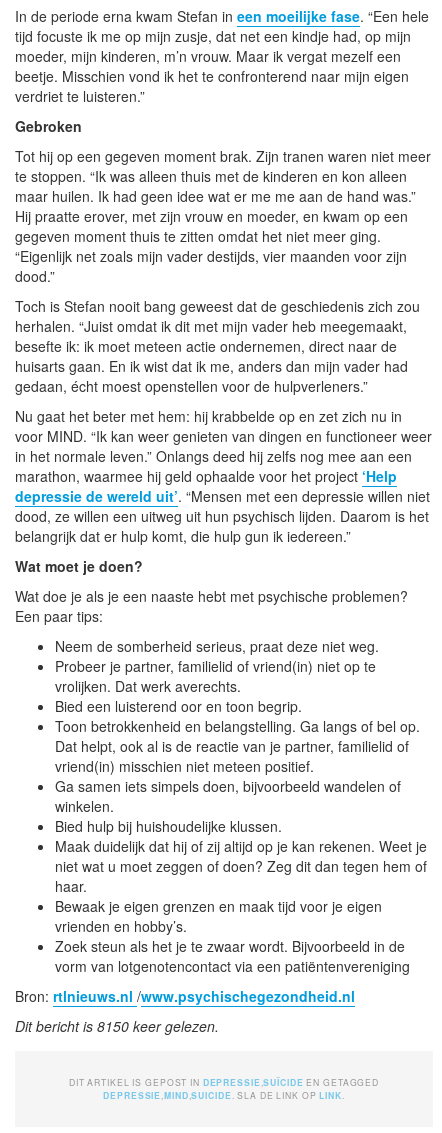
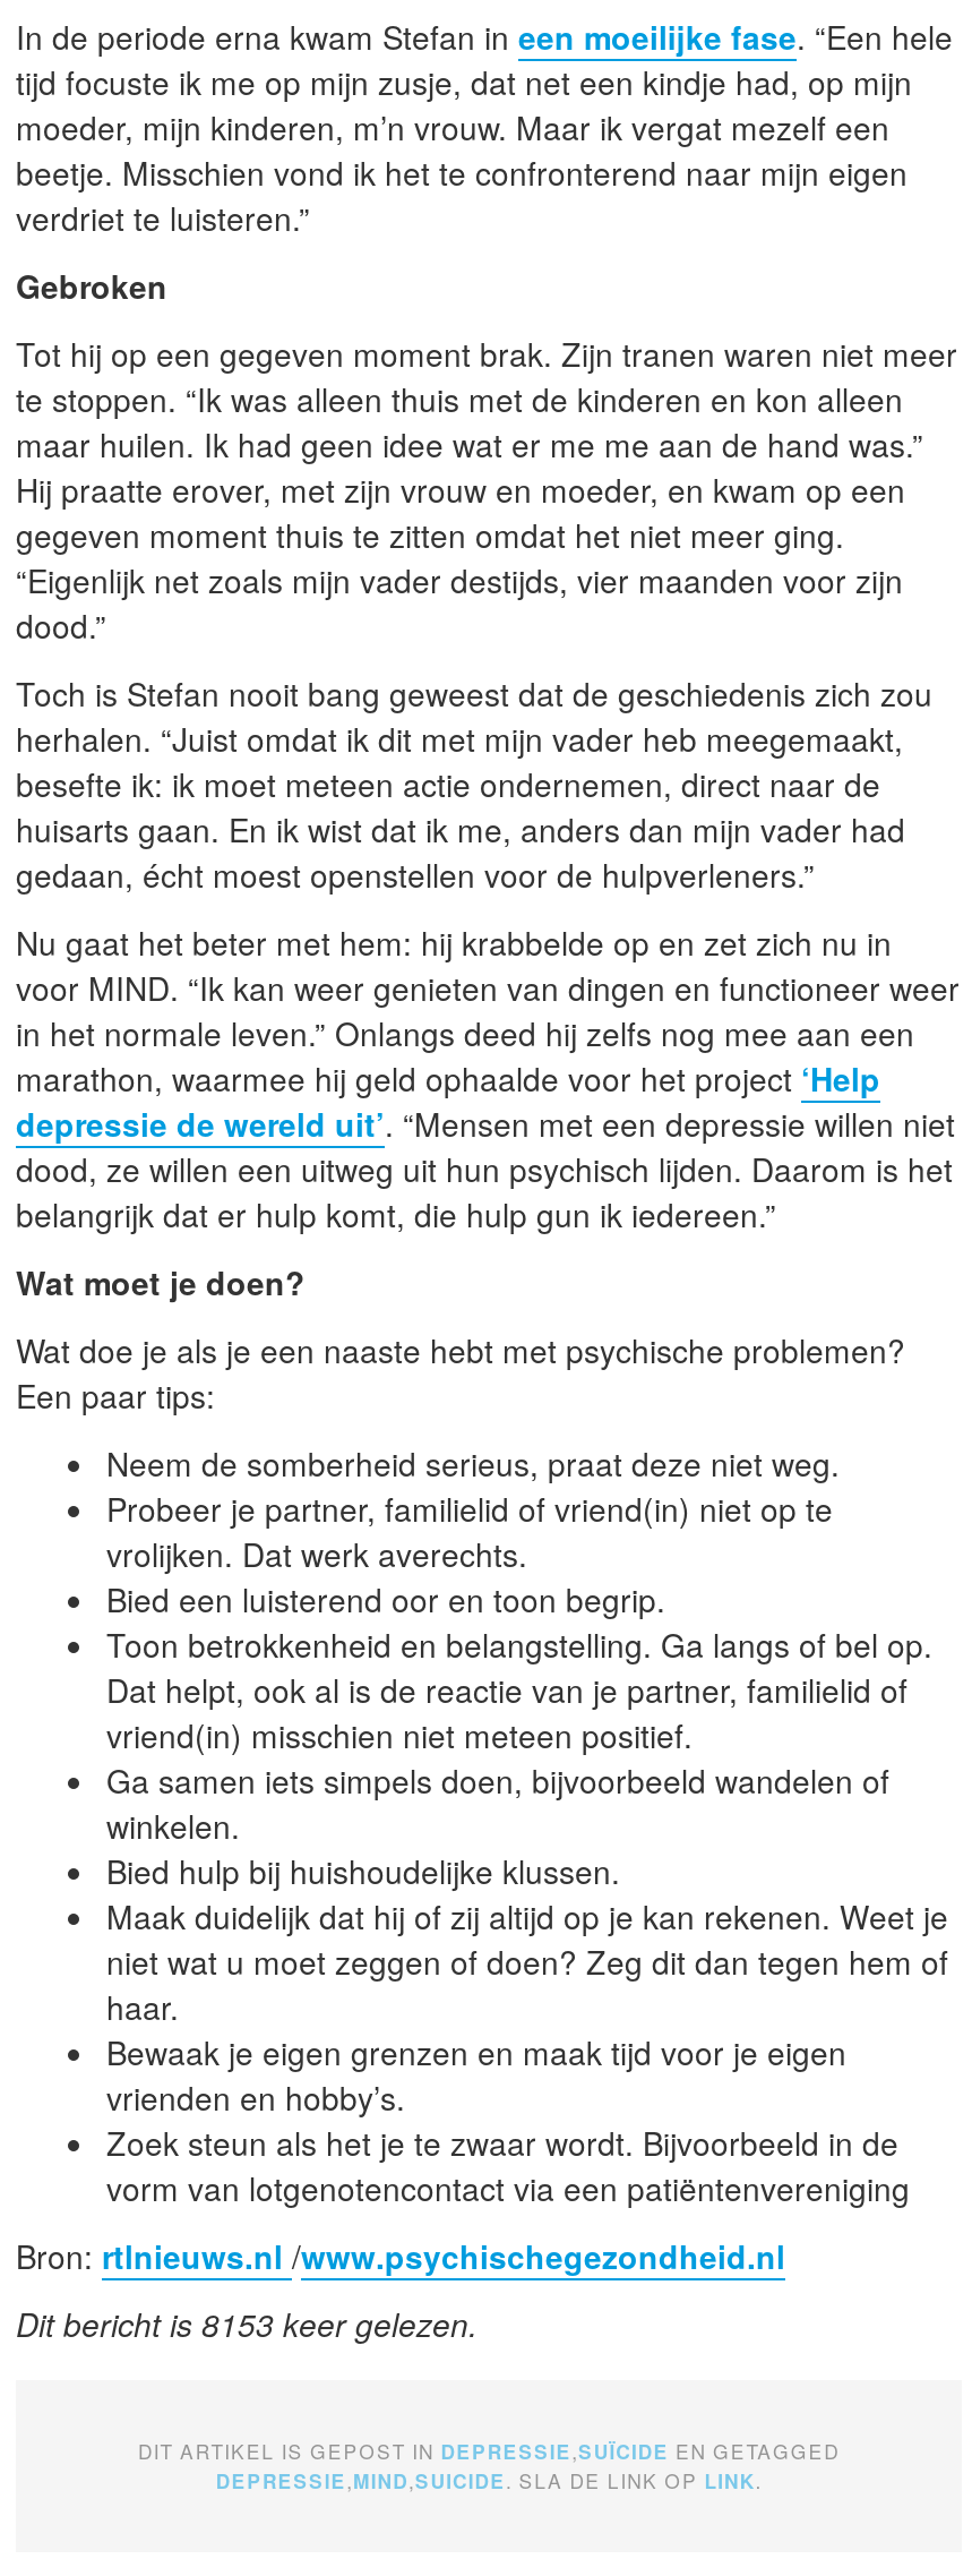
[15,1016,219,1036] Dit bericht is 8150 keer gelezen. -> [16,2301,478,2346] Dit bericht is 8153 keer gelezen.

